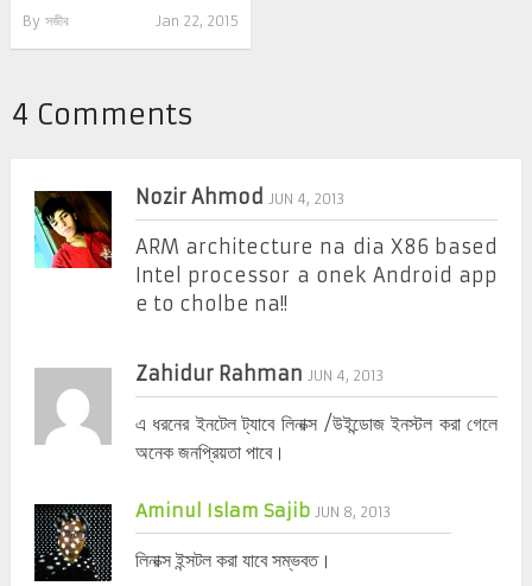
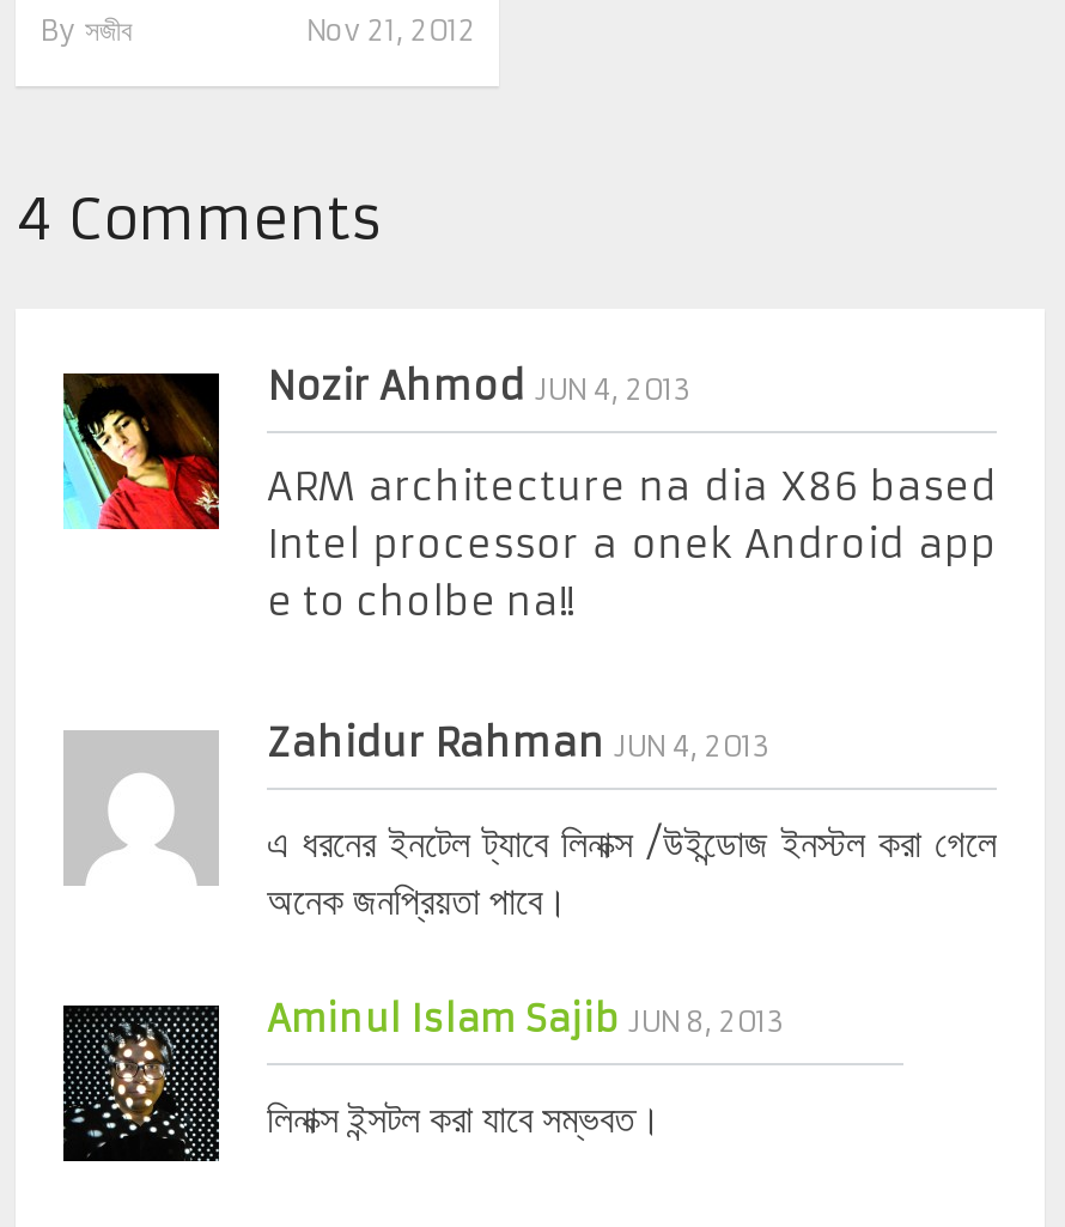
[156,12,239,30] Jan 22, 2015 -> [305,12,475,48] Nov 21, 2012

